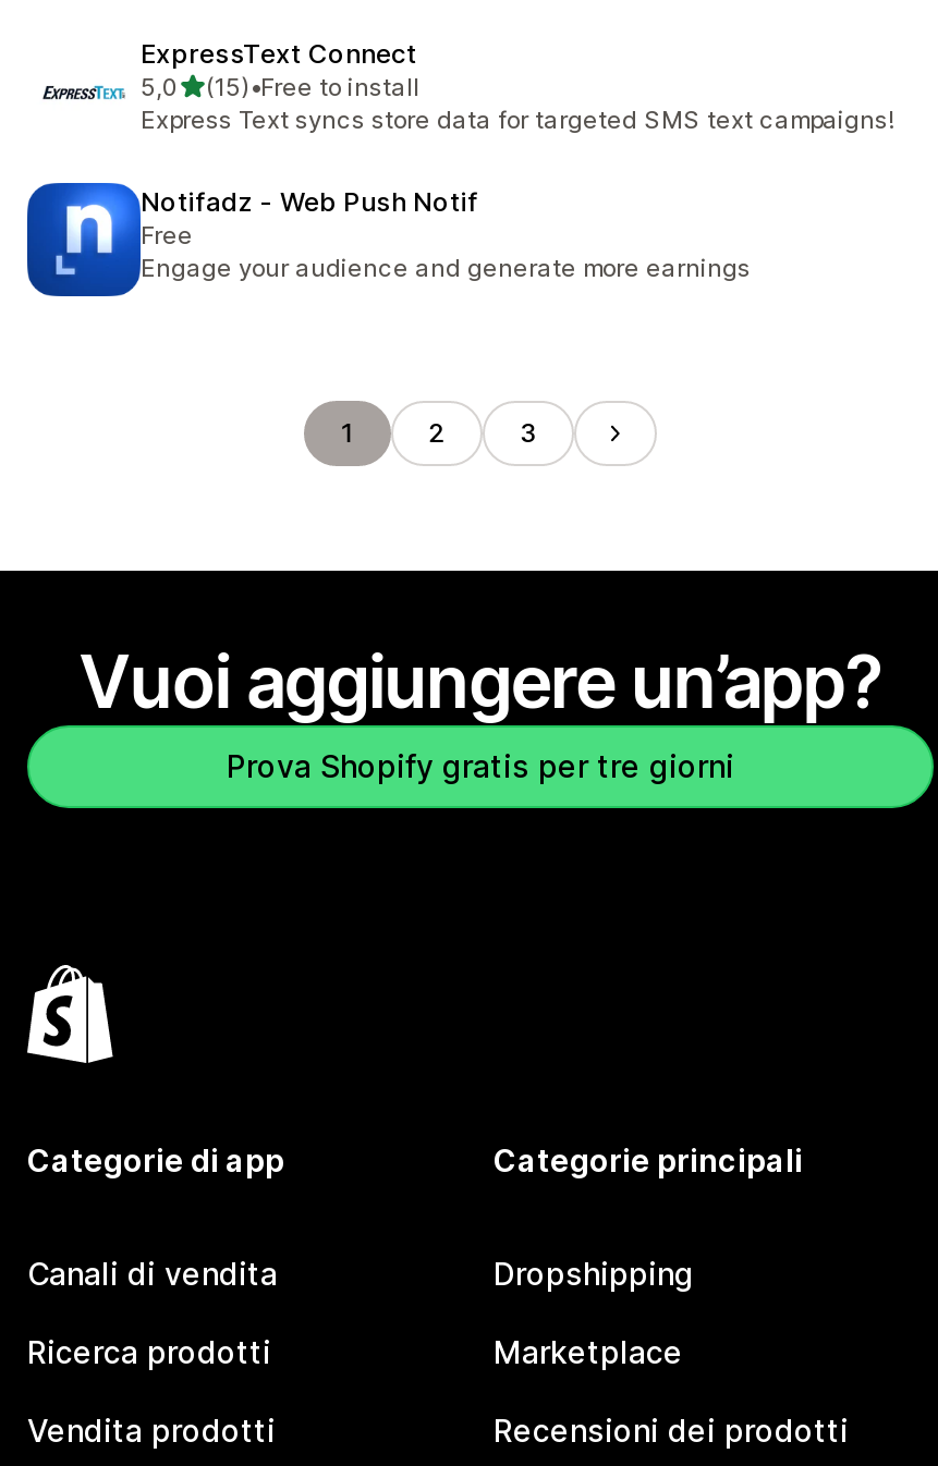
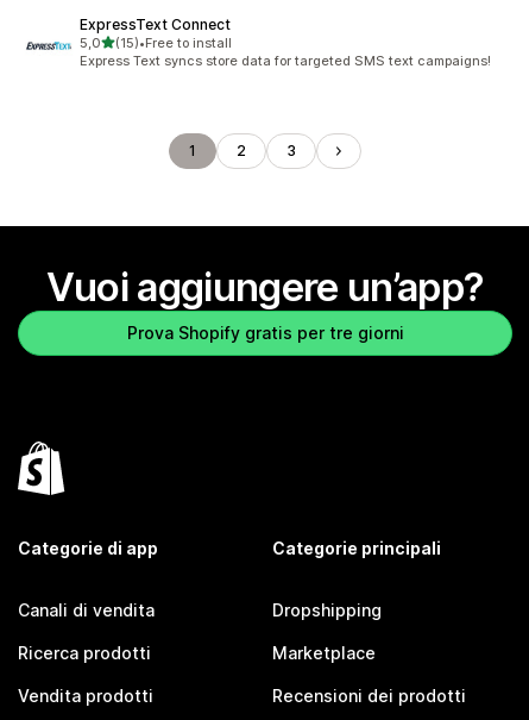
[25,181,751,298] [image] | Notifadz ‑ Web Push Notif | Free | Engage your audience and generate more earnings -> none

